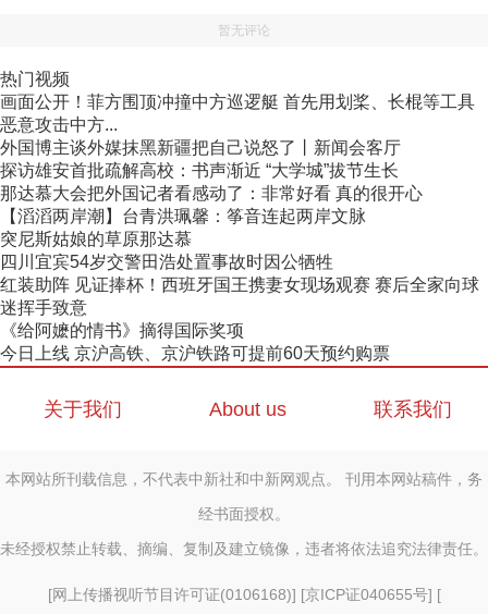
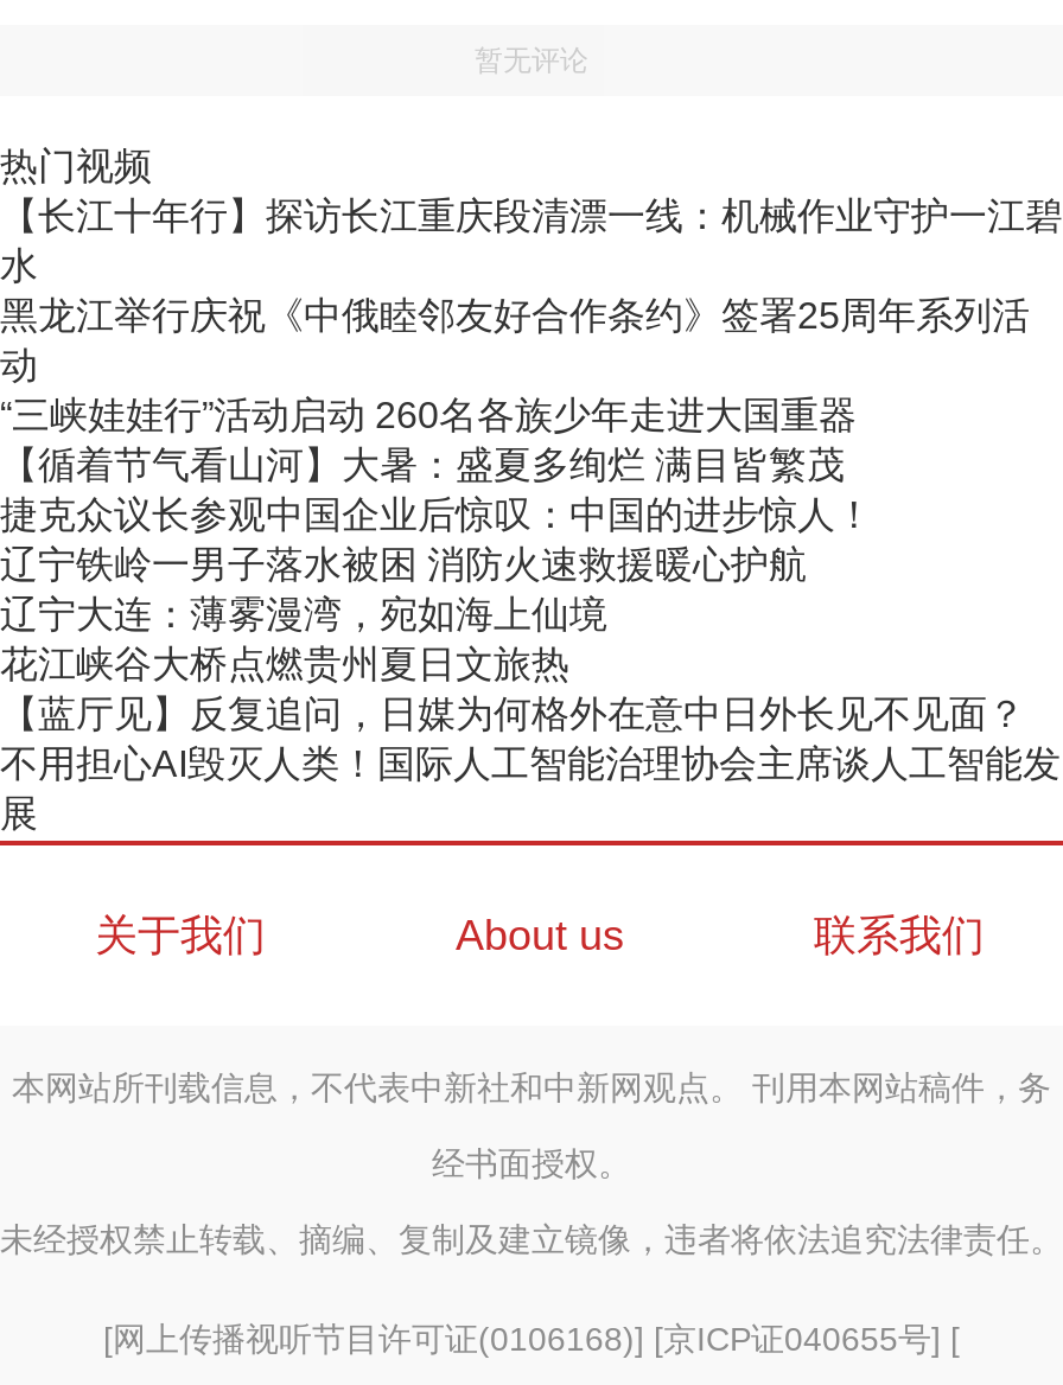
[0,93,479,363] 画面公开！菲方围顶冲撞中方巡逻艇 首先用划桨、长棍等工具 | 恶意攻击中方... | 外国博主谈外媒抹黑新疆把自己说怒了丨新闻会客厅 | 探访雄安首批疏解高校：书声渐近 “大学城”拔节生长 | 那达慕大会把外国记者看感动了：非常好看 真的很开心 | 【滔滔两岸潮】台青洪珮馨：筝音连起两岸文脉 | 突尼斯姑娘的草原那达慕 | 四川宜宾54岁交警田浩处置事故时因公牺牲 | 红装助阵 见证捧杯！西班牙国王携妻女现场观赛 赛后全家向球 | 迷挥手致意 | 《给阿嬷的情书》摘得国际奖项 | 今日上线 京沪高铁、京沪铁路可提前60天预约购票 -> [0,196,1063,834] 【长江十年行】探访长江重庆段清漂一线：机械作业守护一江碧 | 水 | 黑龙江举行庆祝《中俄睦邻友好合作条约》签署25周年系列活 | 动 | “三峡娃娃行”活动启动 260名各族少年走进大国重器 | 【循着节气看山河】大暑：盛夏多绚烂 满目皆繁茂 | 捷克众议长参观中国企业后惊叹：中国的进步惊人！ | 辽宁铁岭一男子落水被困 消防火速救援暖心护航 | 辽宁大连：薄雾漫湾，宛如海上仙境 | 花江峡谷大桥点燃贵州夏日文旅热 | 【蓝厅见】反复追问，日媒为何格外在意中日外长见不见面？ | 不用担心AI毁灭人类！国际人工智能治理协会主席谈人工智能发 | 展

